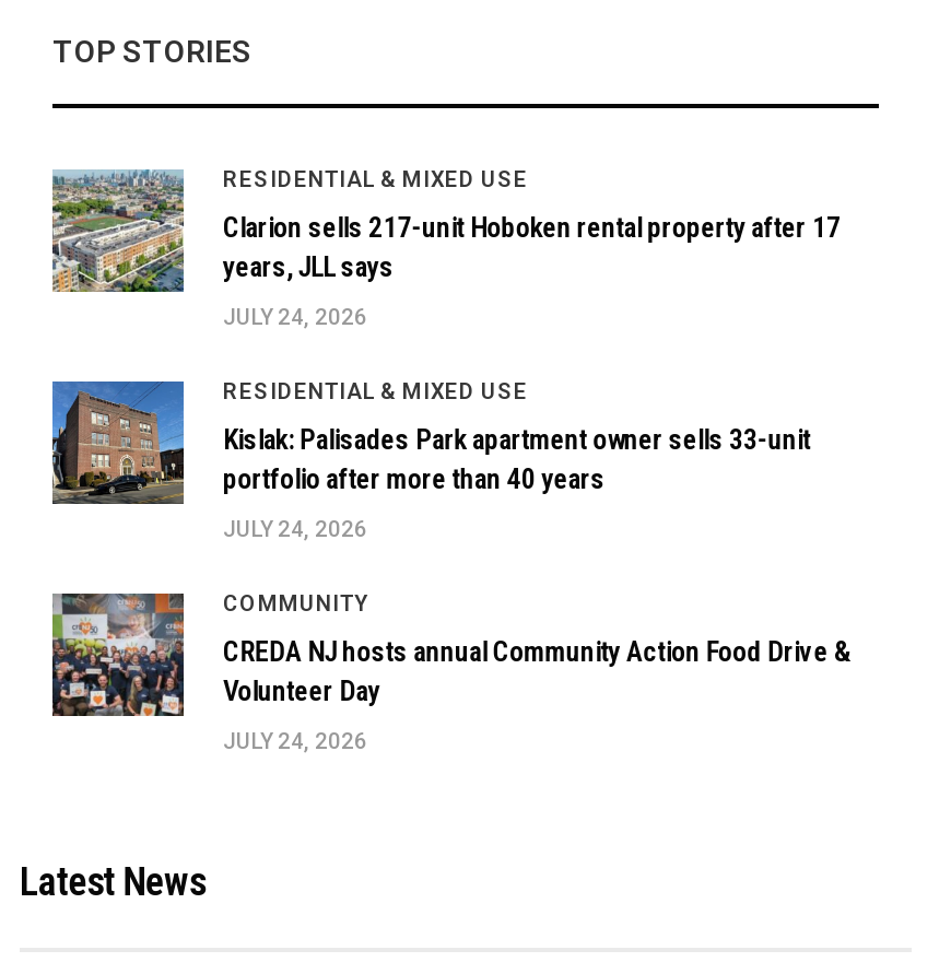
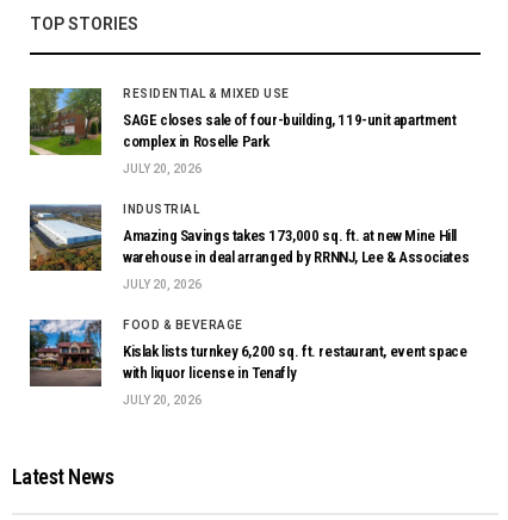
[50,167,841,294] [image] | Clarion sells 217-unit Hoboken rental property after 17 | years, JLL says -> [29,87,456,156] [image] | SAGE closes sale of four-building, 119-unit apartment | complex in Roselle Park
[223,305,367,329] JULY 24, 2026 -> [123,162,202,175] JULY 20, 2026
[50,379,528,504] [image] | RESIDENTIAL & MIXED USE -> [29,203,199,271] [image] | INDUSTRIAL
[223,423,810,495] Kislak: Palisades Park apartment owner sells 33-unit | portfolio after more than 40 years -> [123,227,469,266] Amazing Savings takes 173,000 sq. ft. at new Mine Hill | warehouse in deal arranged by RRNNJ, Lee & Associates
[223,517,367,541] JULY 24, 2026 -> [123,278,202,291] JULY 20, 2026
[50,591,368,718] [image] | COMMUNITY -> [29,318,243,388] [image] | FOOD & BEVERAGE
[223,635,851,707] CREDA NJ hosts annual Community Action Food Drive & | Volunteer Day -> [123,342,467,382] Kislak lists turnkey 6,200 sq. ft. restaurant, event space | with liquor license in Tenafly
[223,729,367,753] JULY 24, 2026 -> [123,394,202,407] JULY 20, 2026

